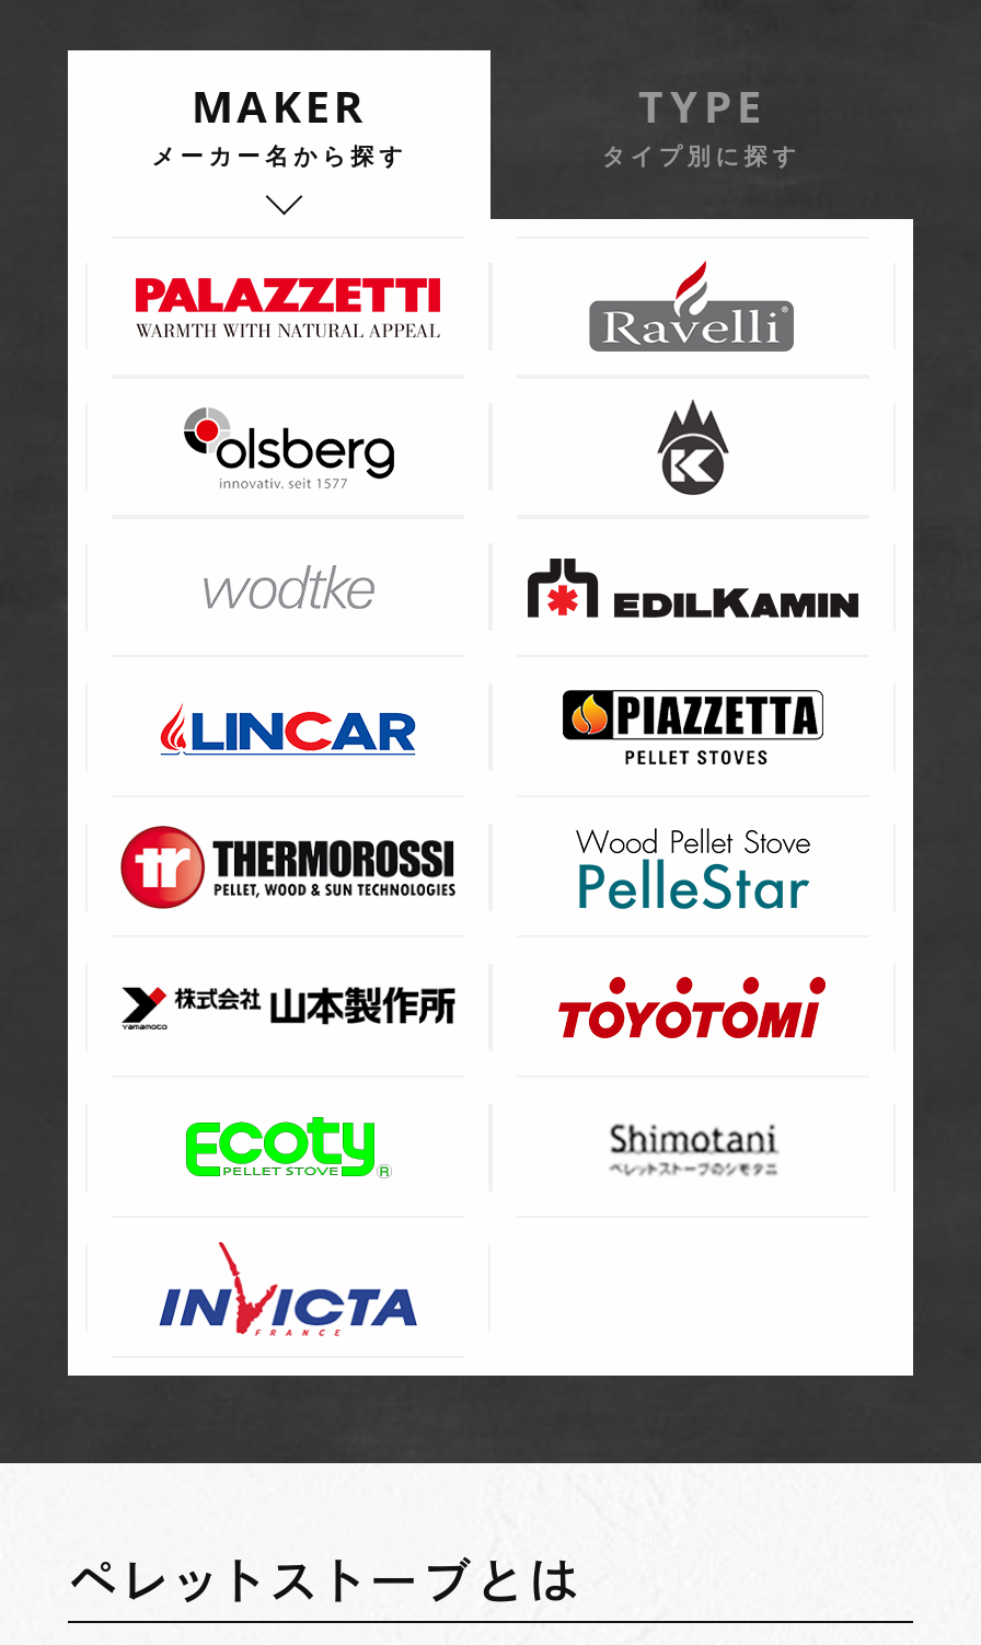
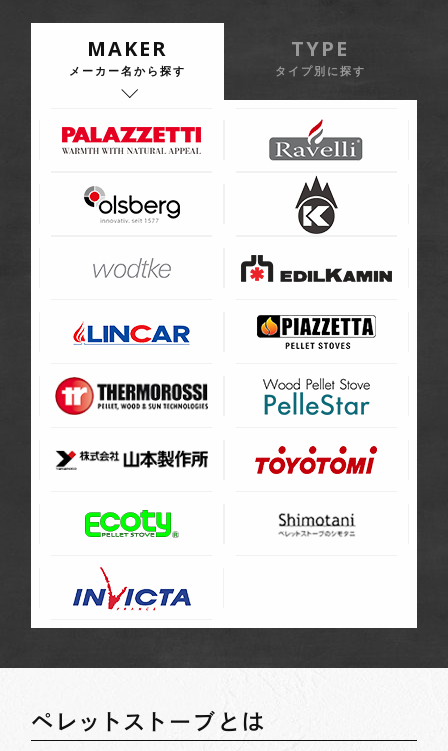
[648,388,738,513] [image] -> [295,175,338,235] [image]

